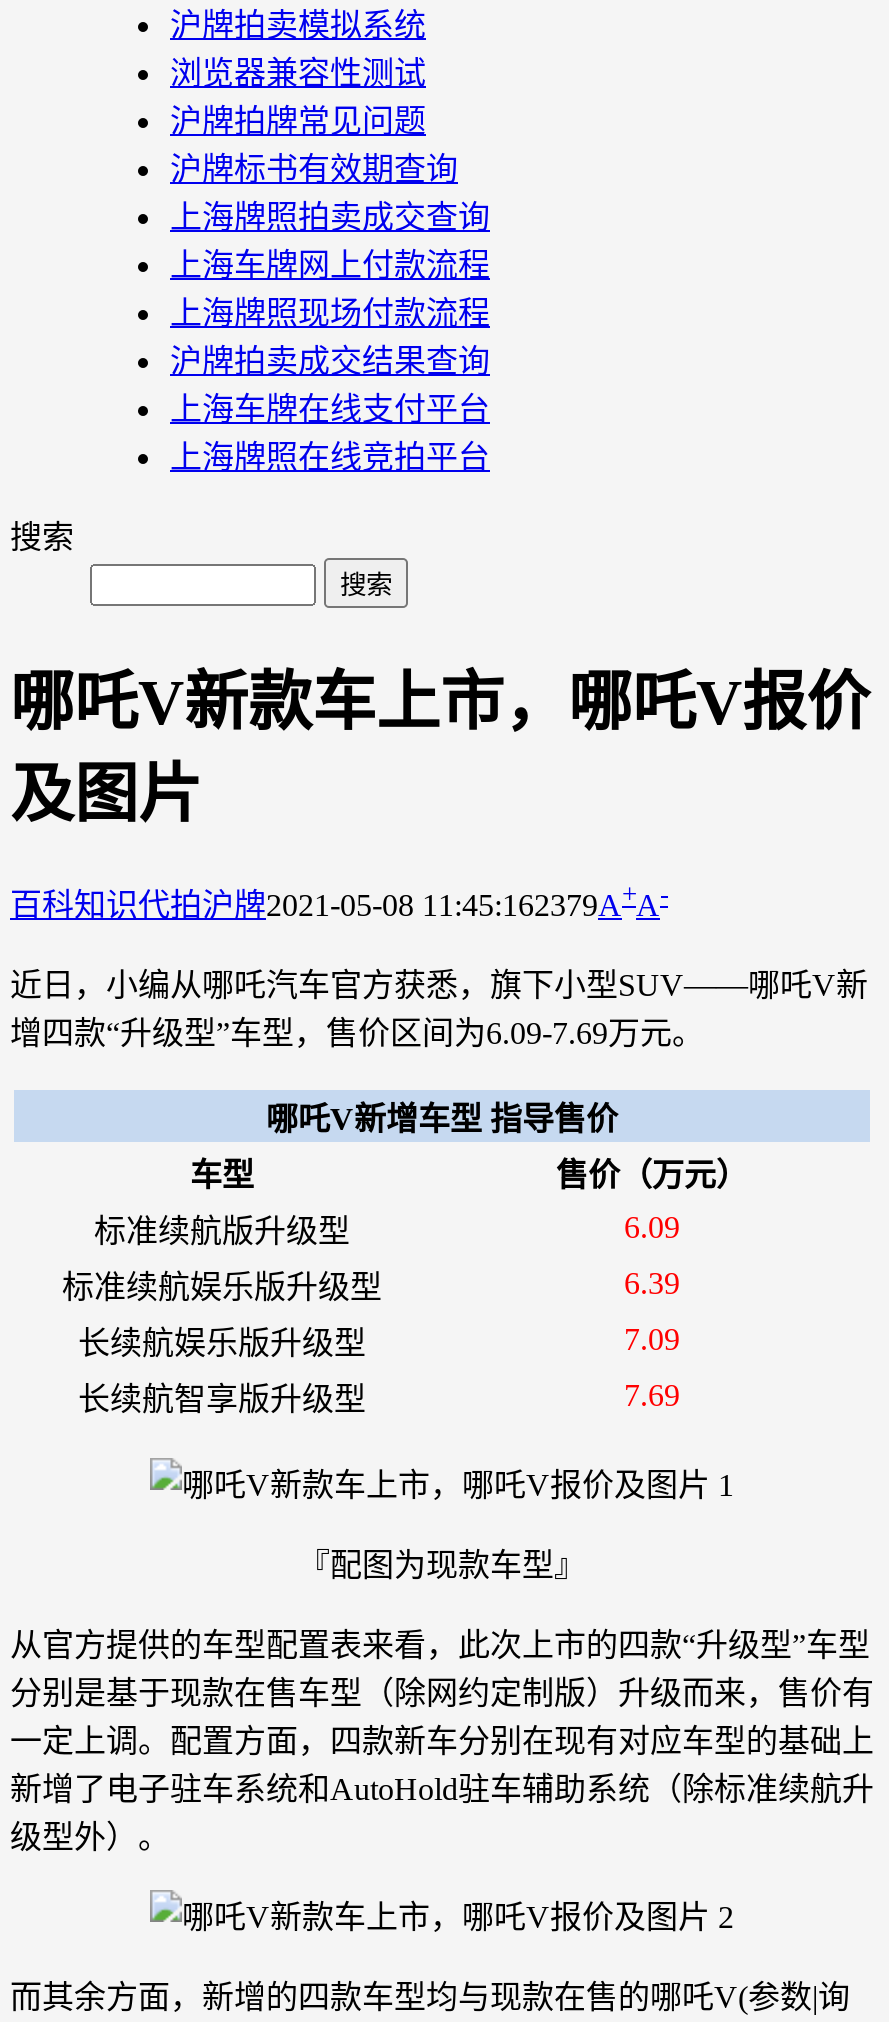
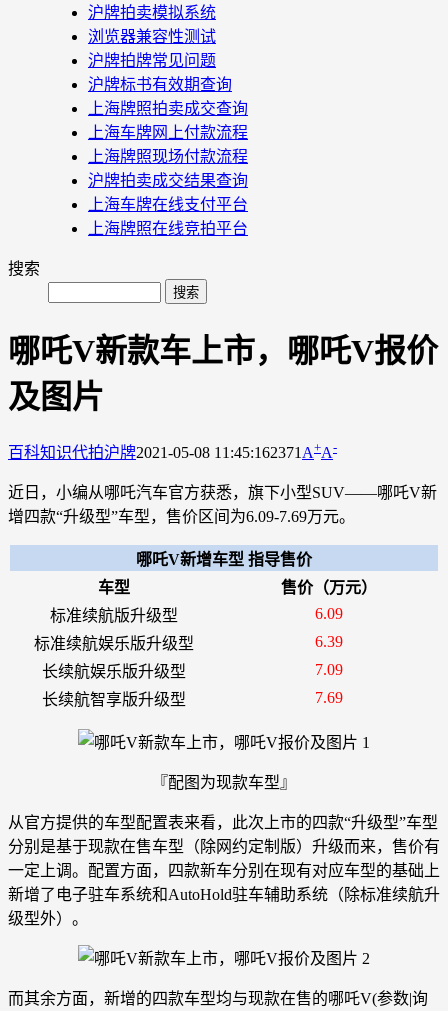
[10,879,668,922] 百科知识代拍沪牌2021-05-08 11:45:162379A+A- -> [8,439,337,461] 百科知识代拍沪牌2021-05-08 11:45:162371A+A-

